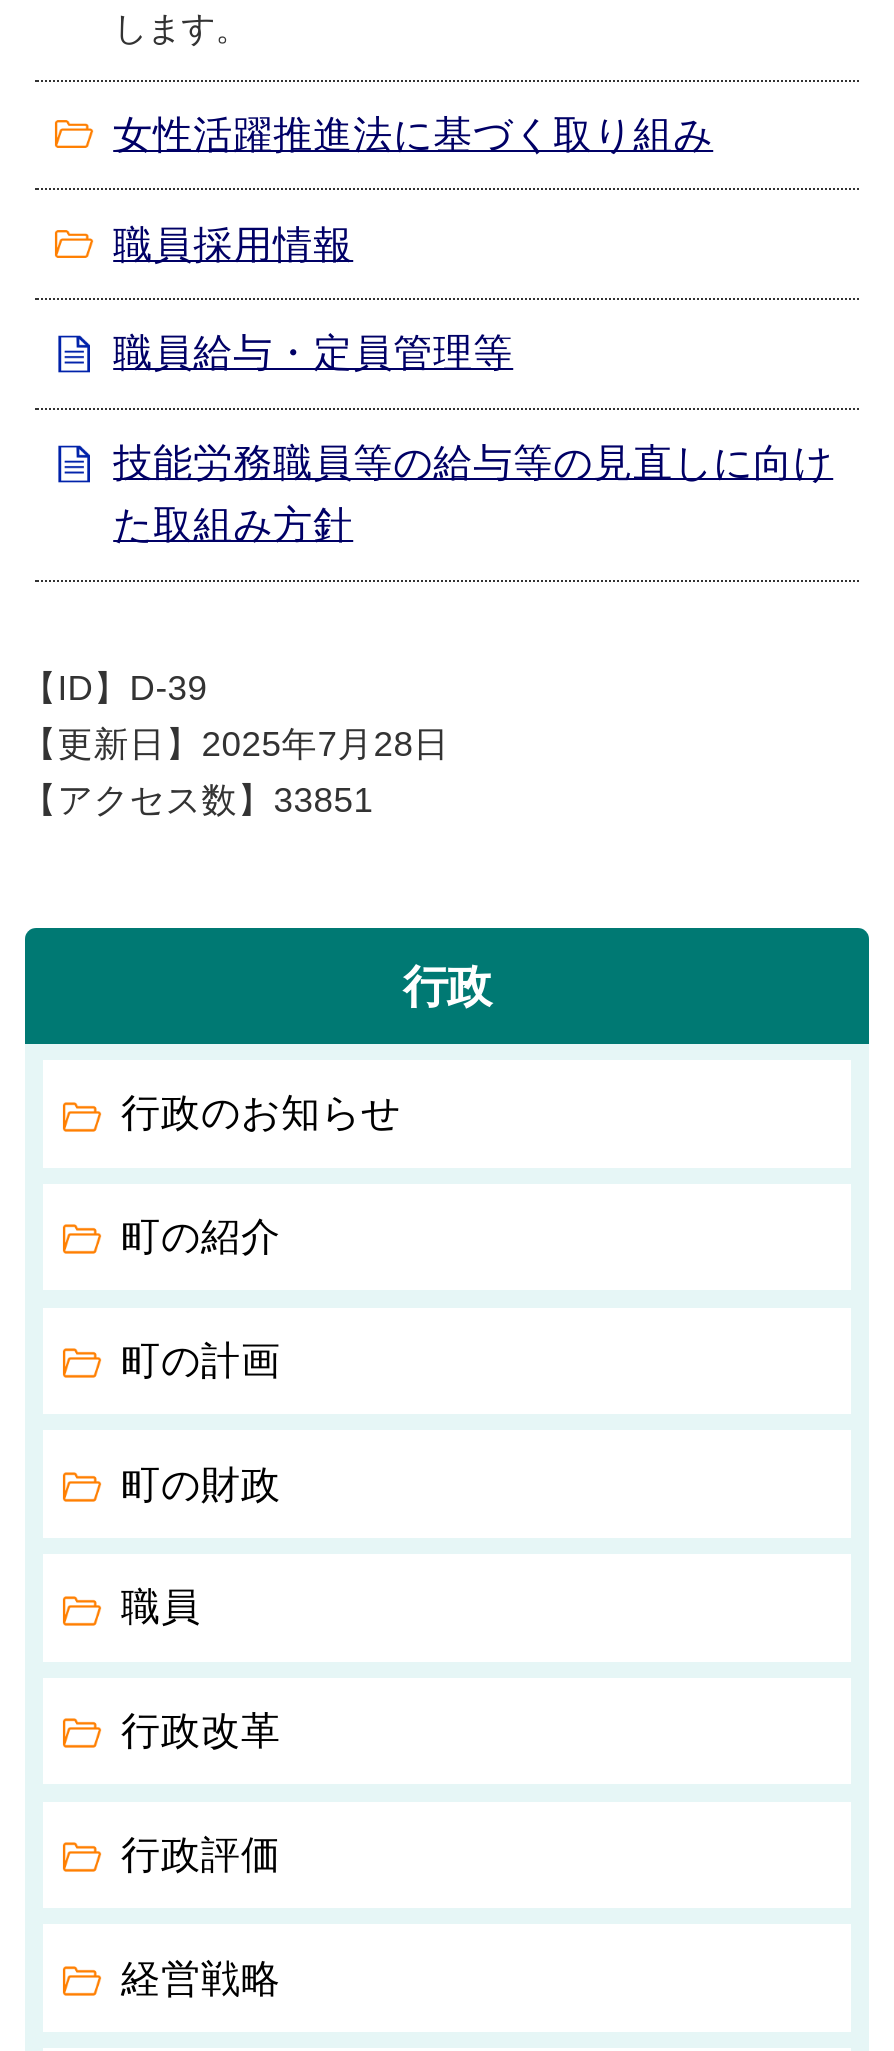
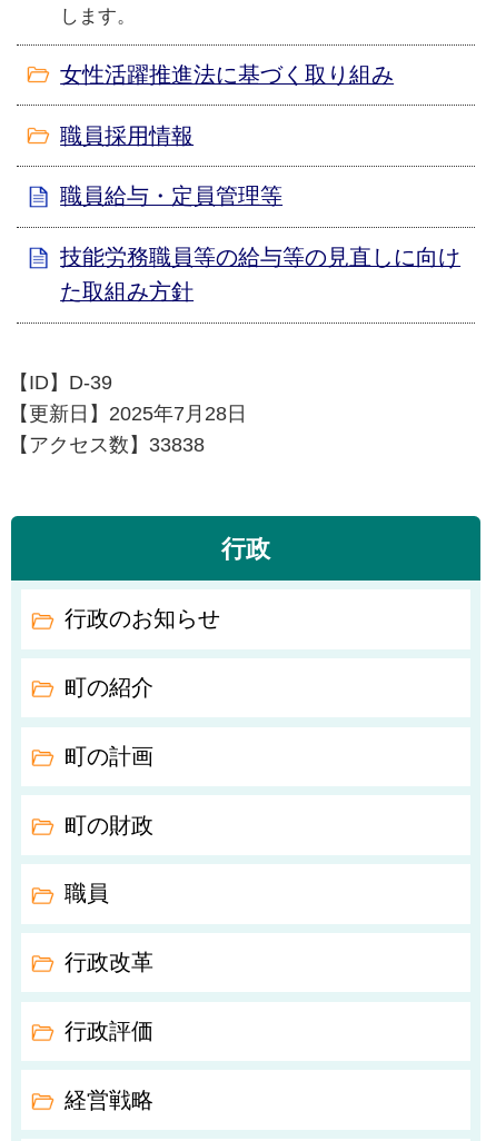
[21,780,373,820] 【アクセス数】33851 -> [9,434,205,456] 【アクセス数】33838

